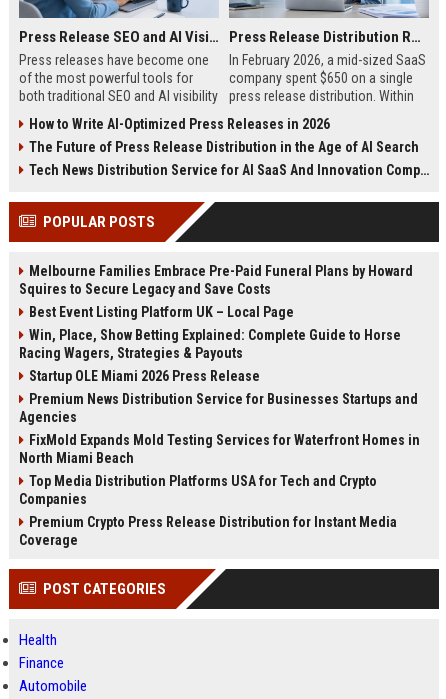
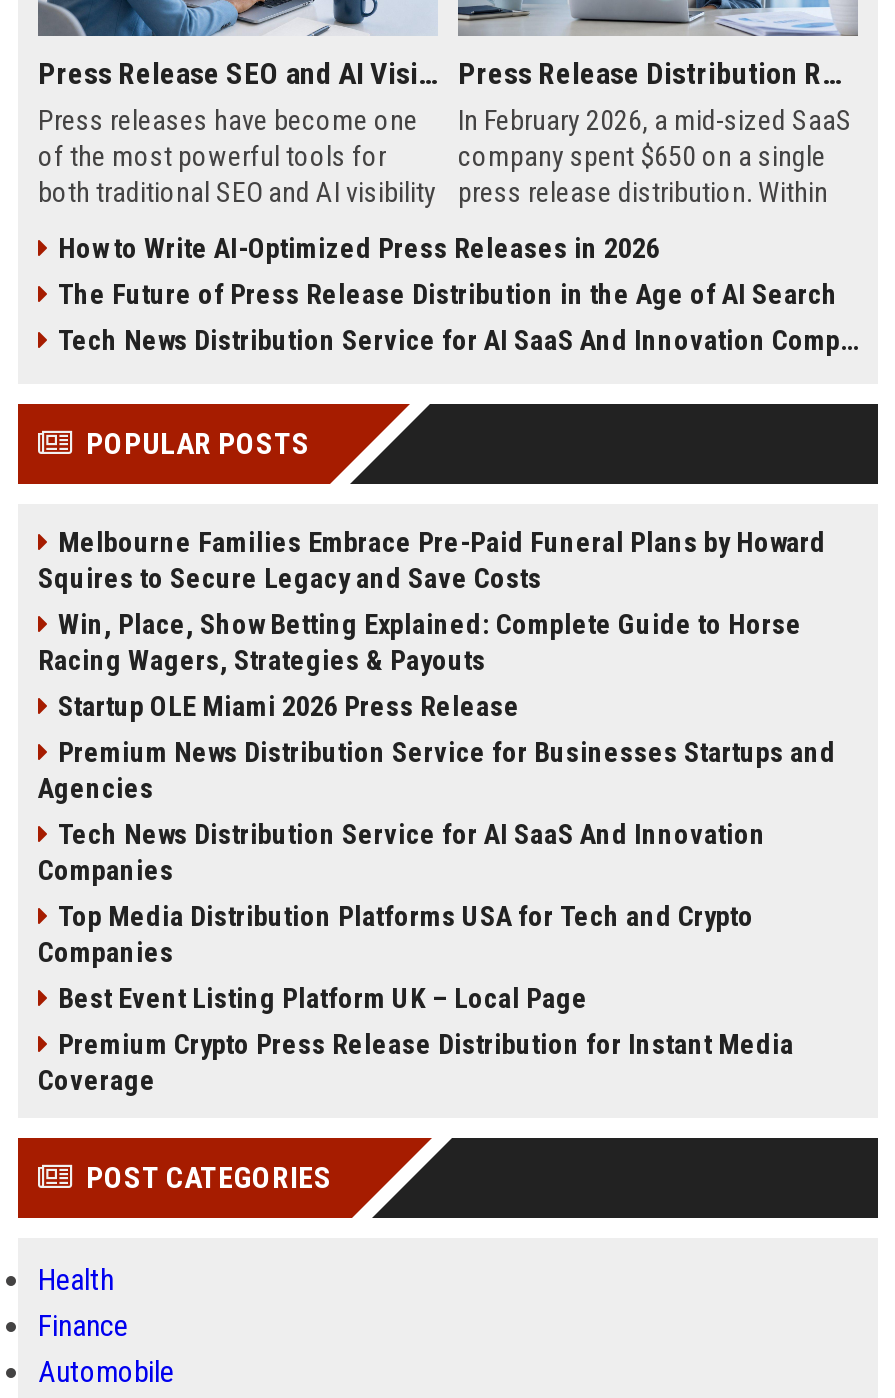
moved [29,304,294,320] -> [58,982,588,1014]: Best Event Listing Platform UK – Local Page
moved [19,327,418,425] -> [38,608,836,804]: Win, Place, Show Betting Explained: Complete Guide to Horse | Racing Wagers, Strategies & Payouts | Startup OLE Miami 2026 Press Release | Premium News Distribution Service for Businesses Startups and | Agencies
[19,432,420,466] FixMold Expands Mold Testing Services for Waterfront Homes in | North Miami Beach -> [38,818,766,886] Tech News Distribution Service for AI SaaS And Innovation | Companies
moved [19,473,377,507] -> [38,900,754,968]: Top Media Distribution Platforms USA for Tech and Crypto | Companies

